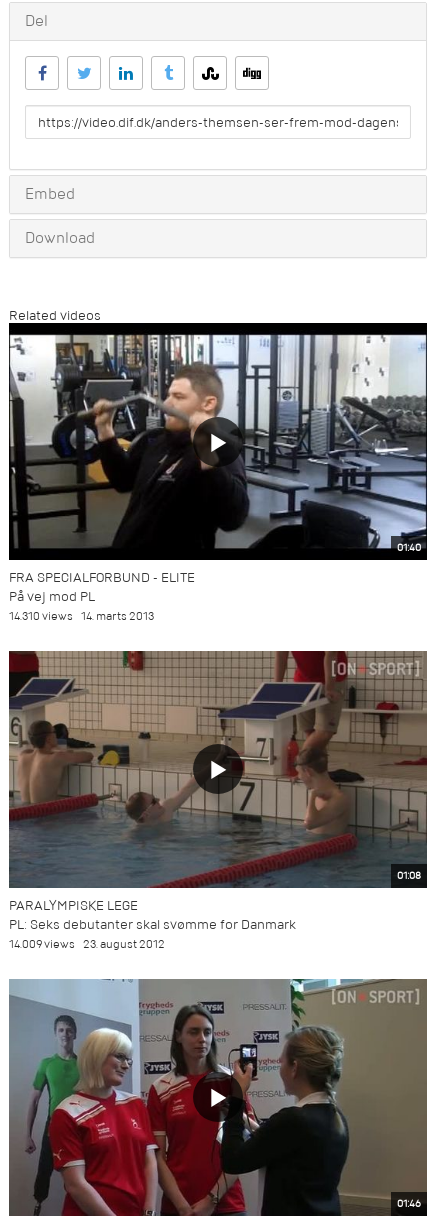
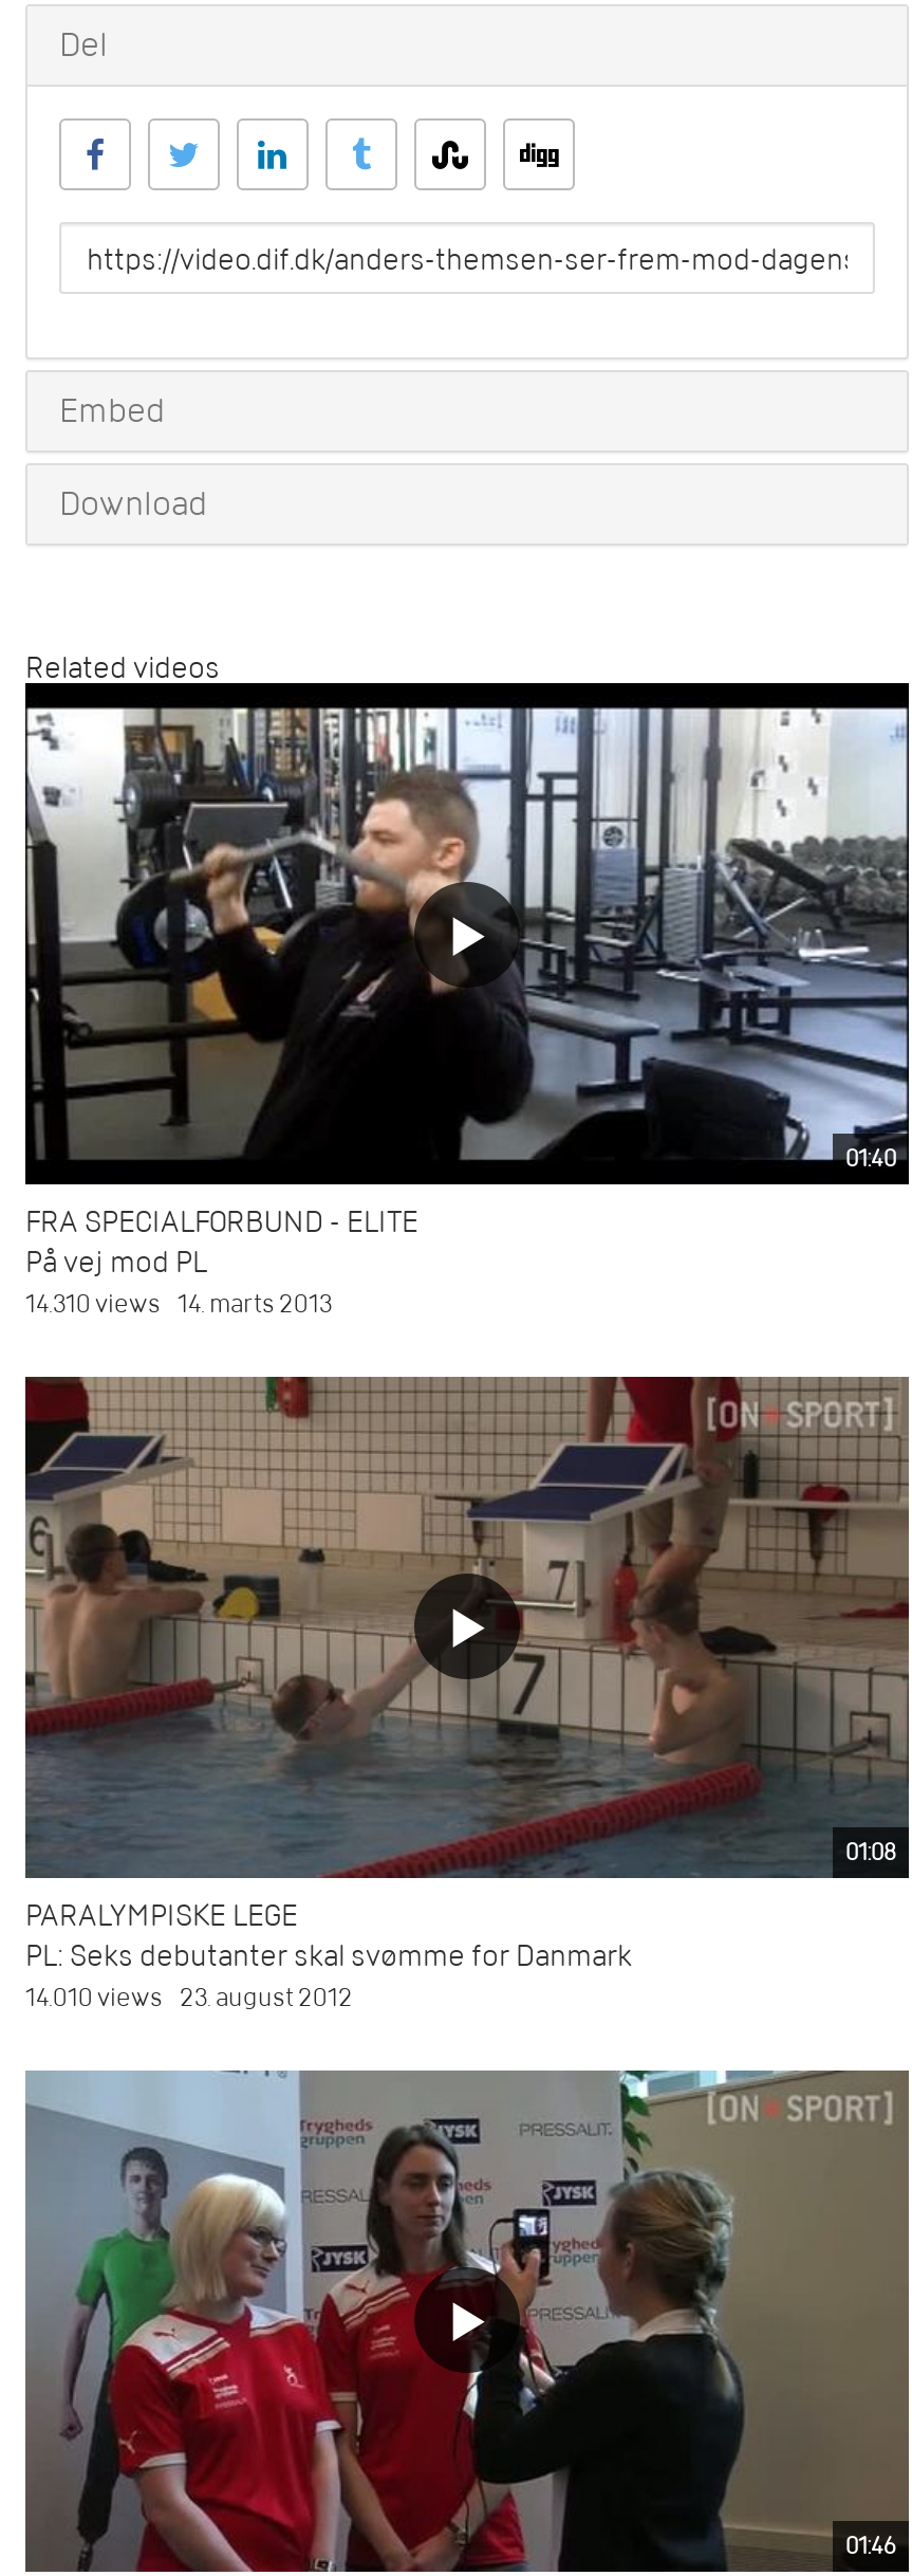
[9,936,165,953] 14.009 views 23. august 2012 -> [25,1979,353,2015] 14.010 views 23. august 2012

